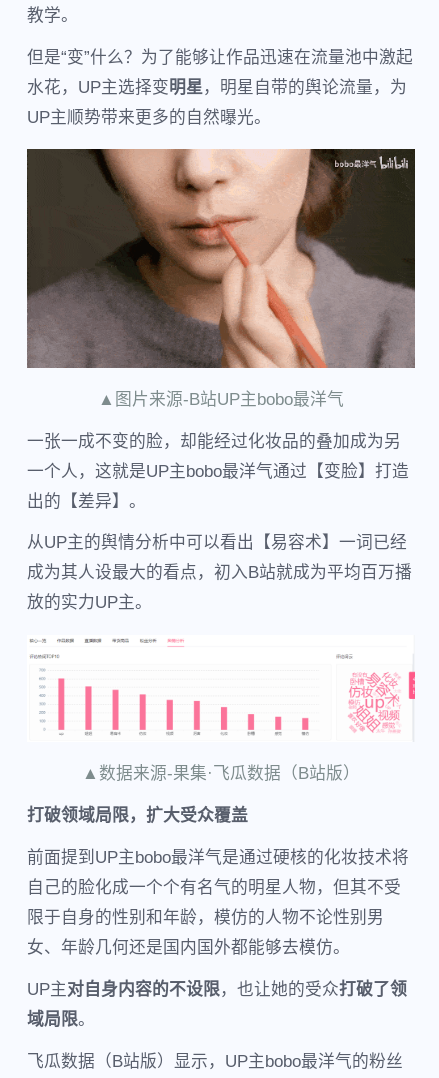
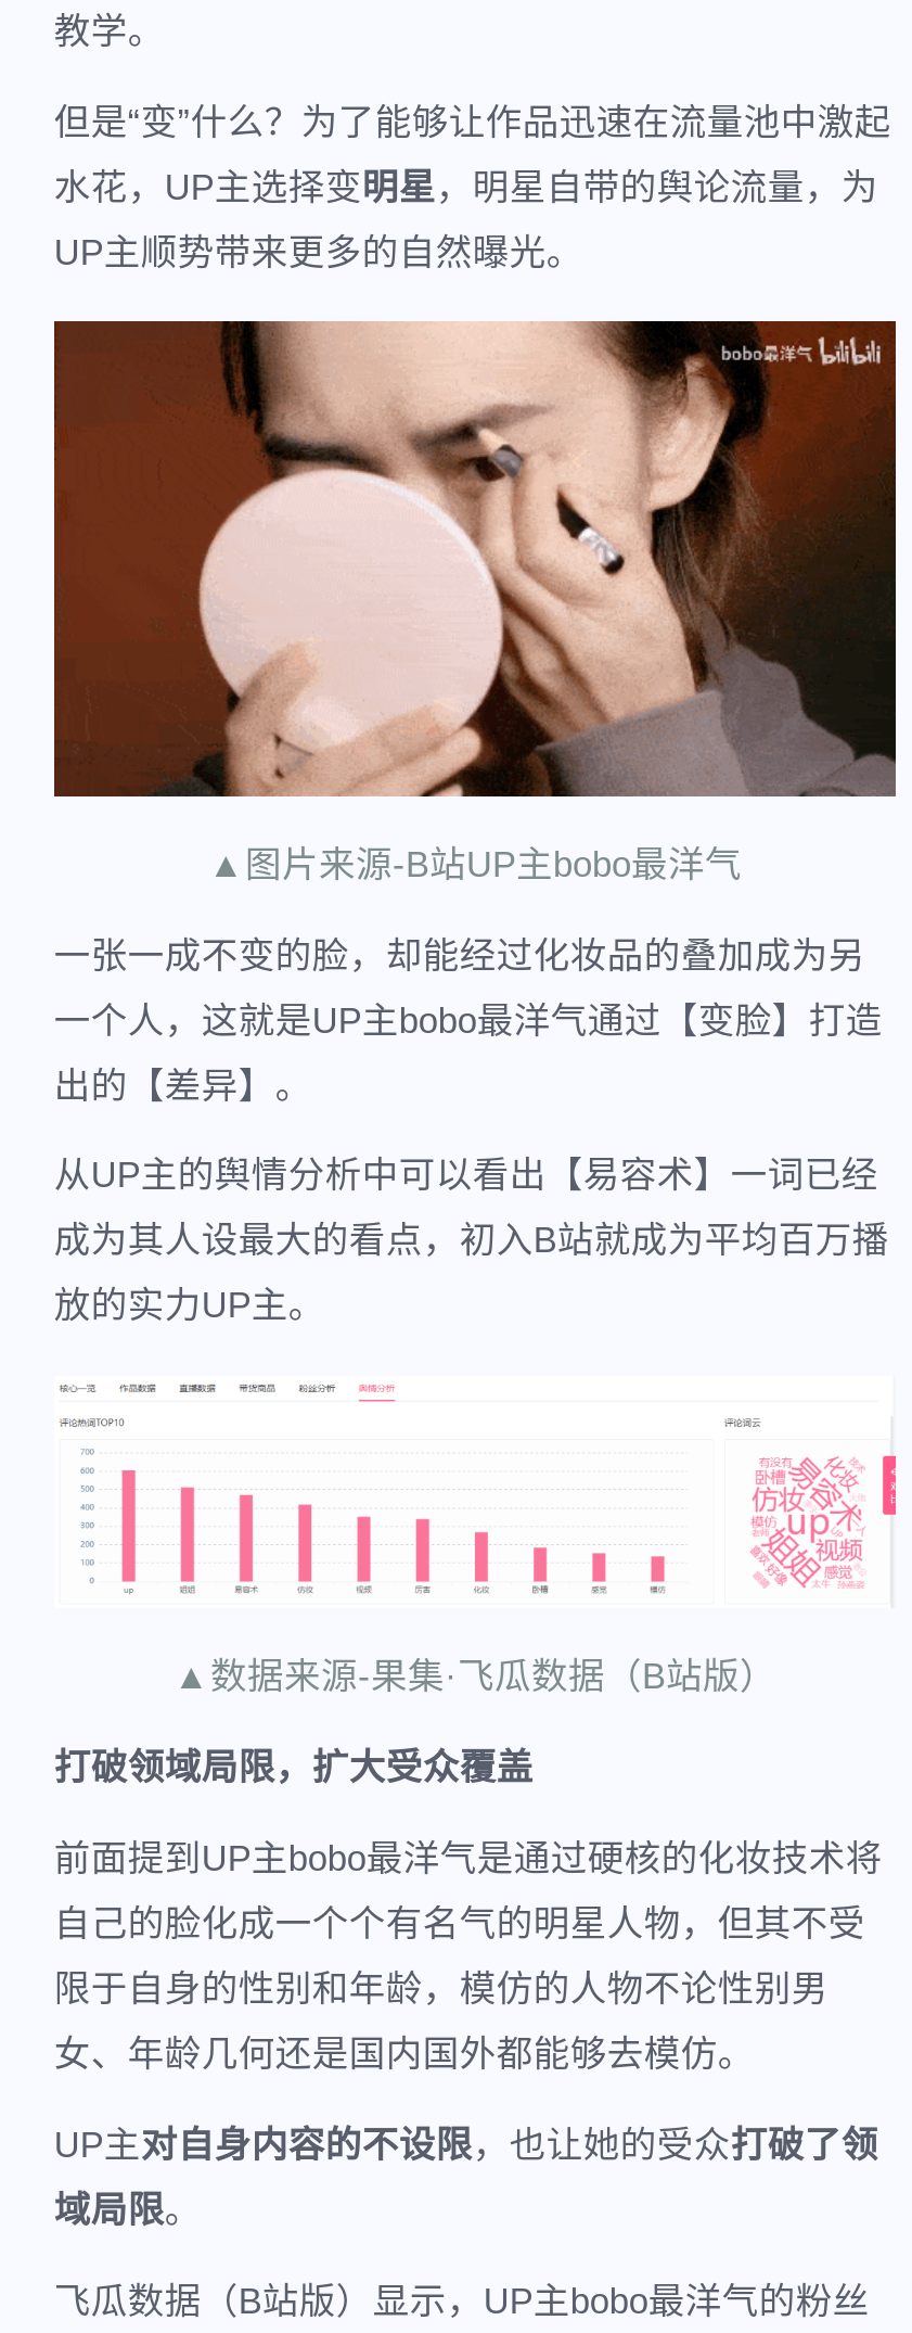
[26,148,416,369] [image] -> [52,319,896,799] [image]

